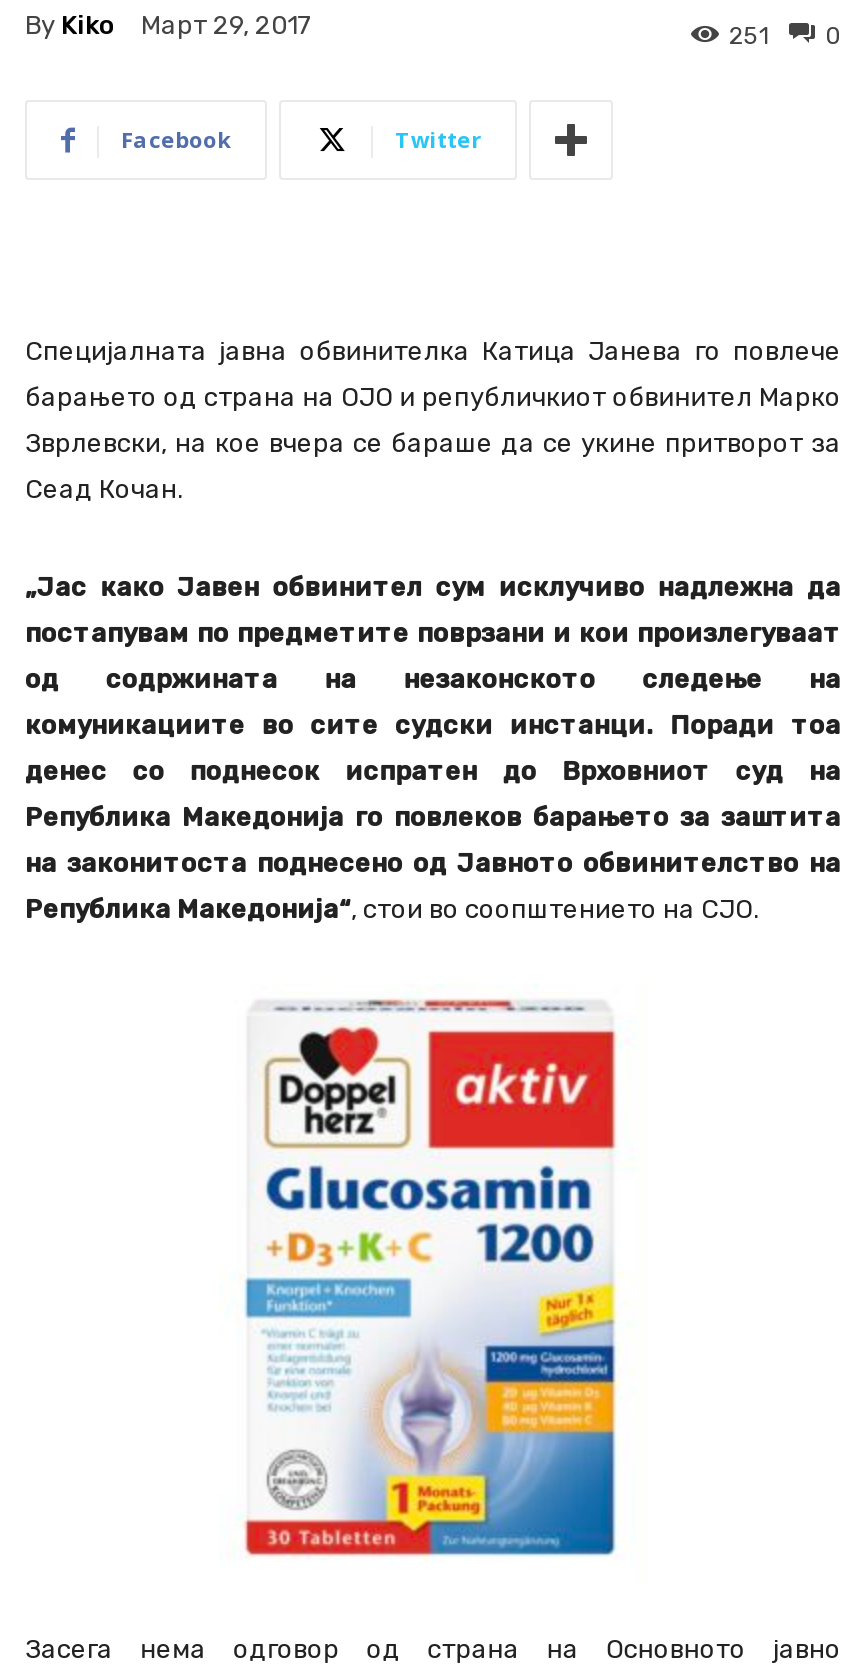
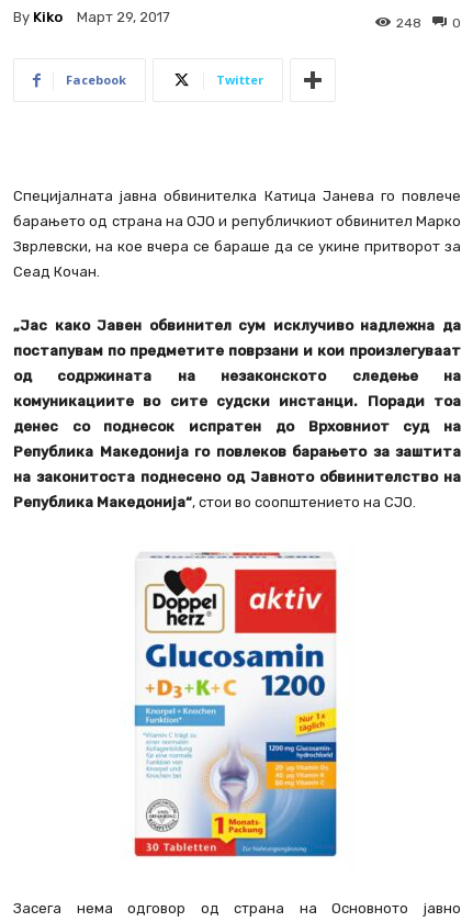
[729,22,769,50] 251 -> [396,15,421,31] 248

